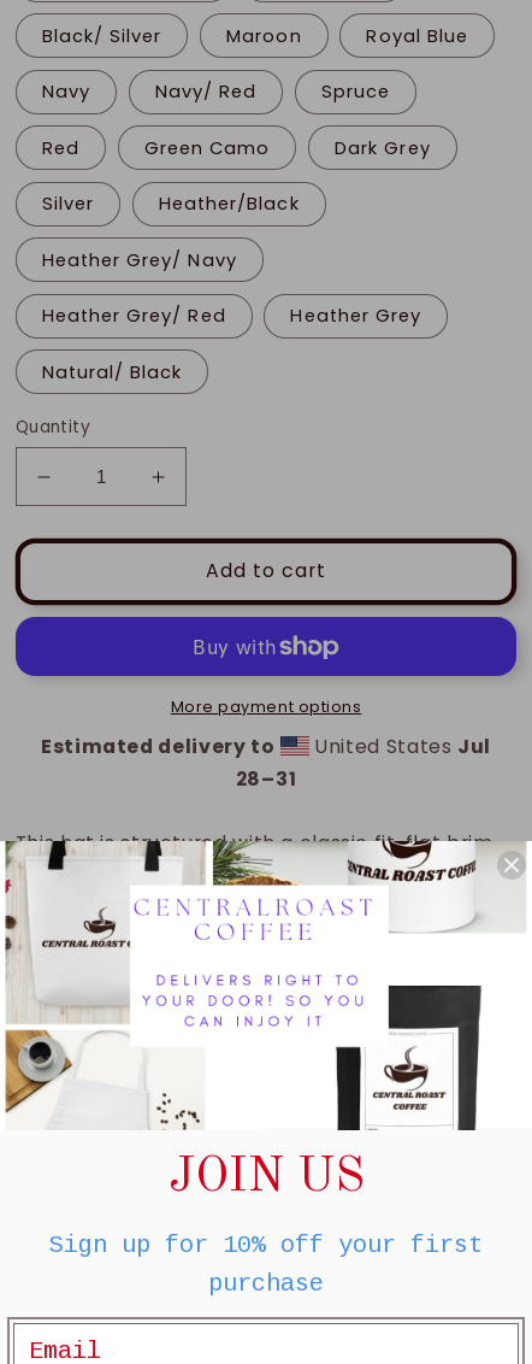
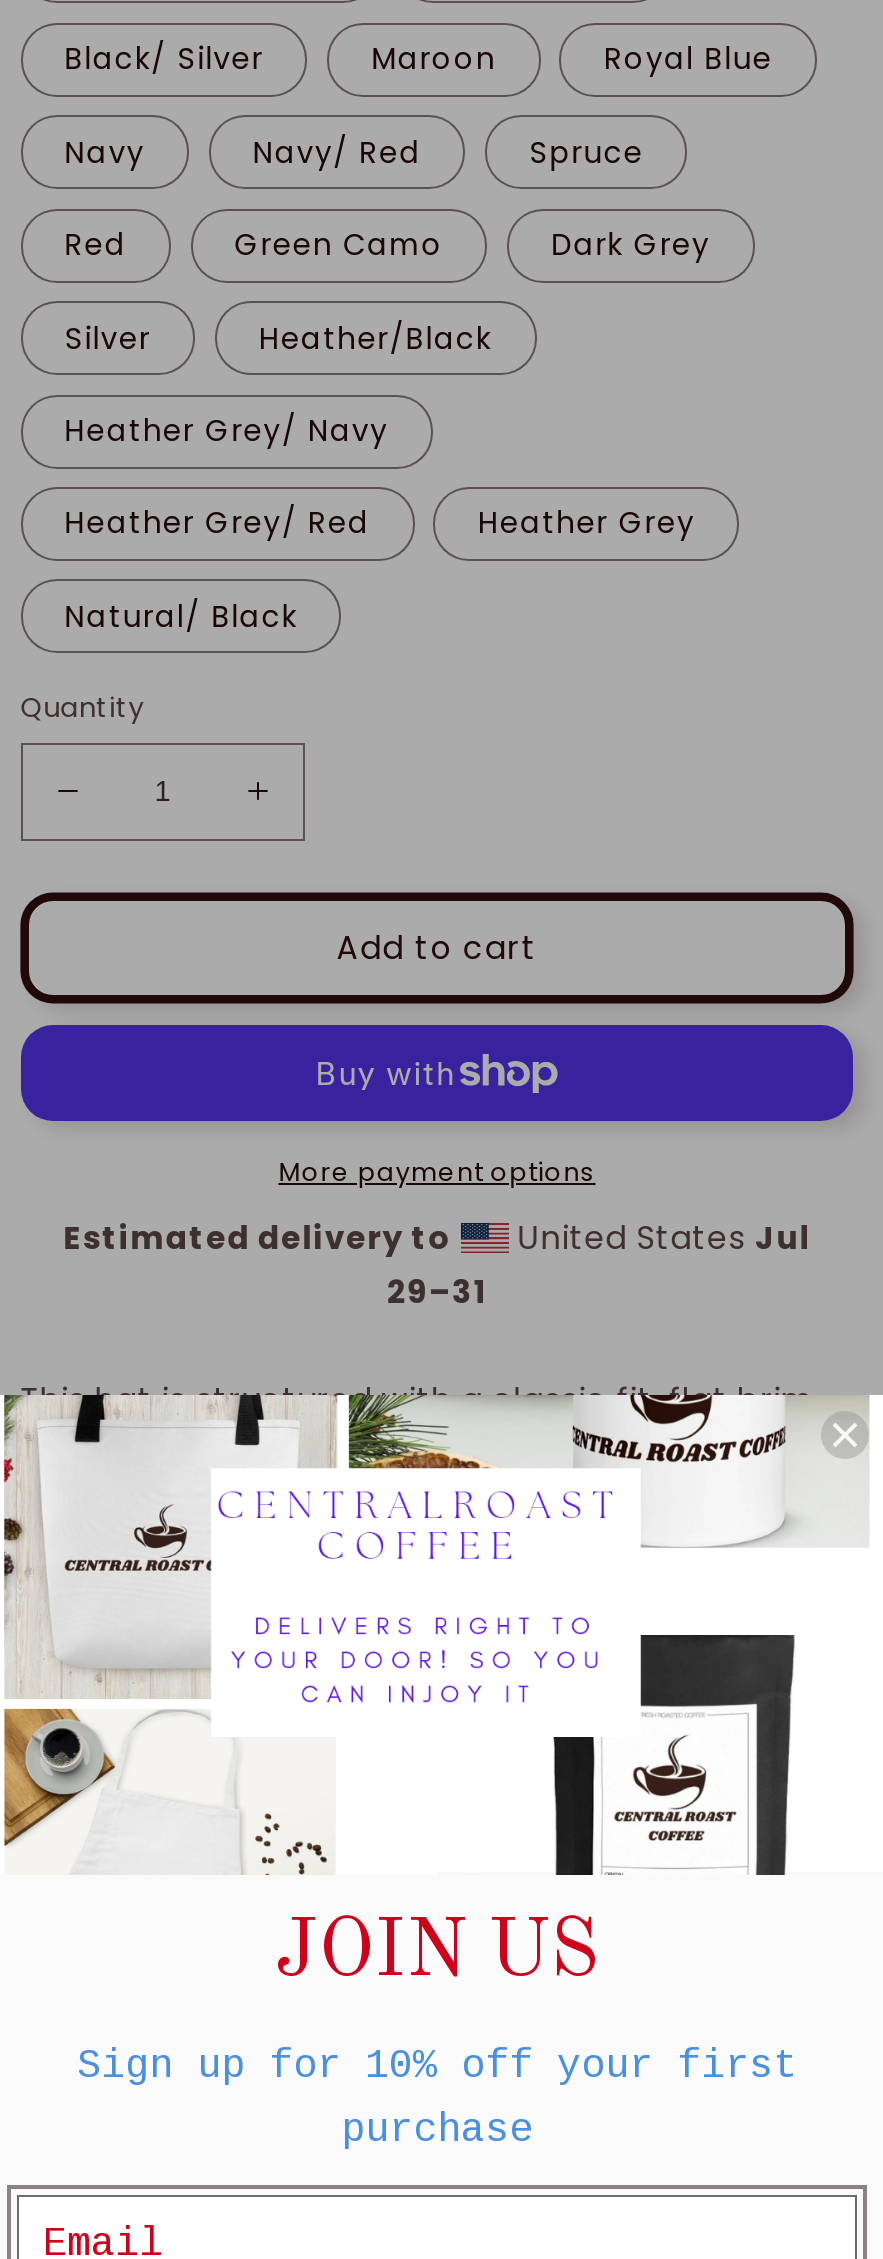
[235,765,297,793] 28–31 -> [387,1270,487,1316] 29–31

